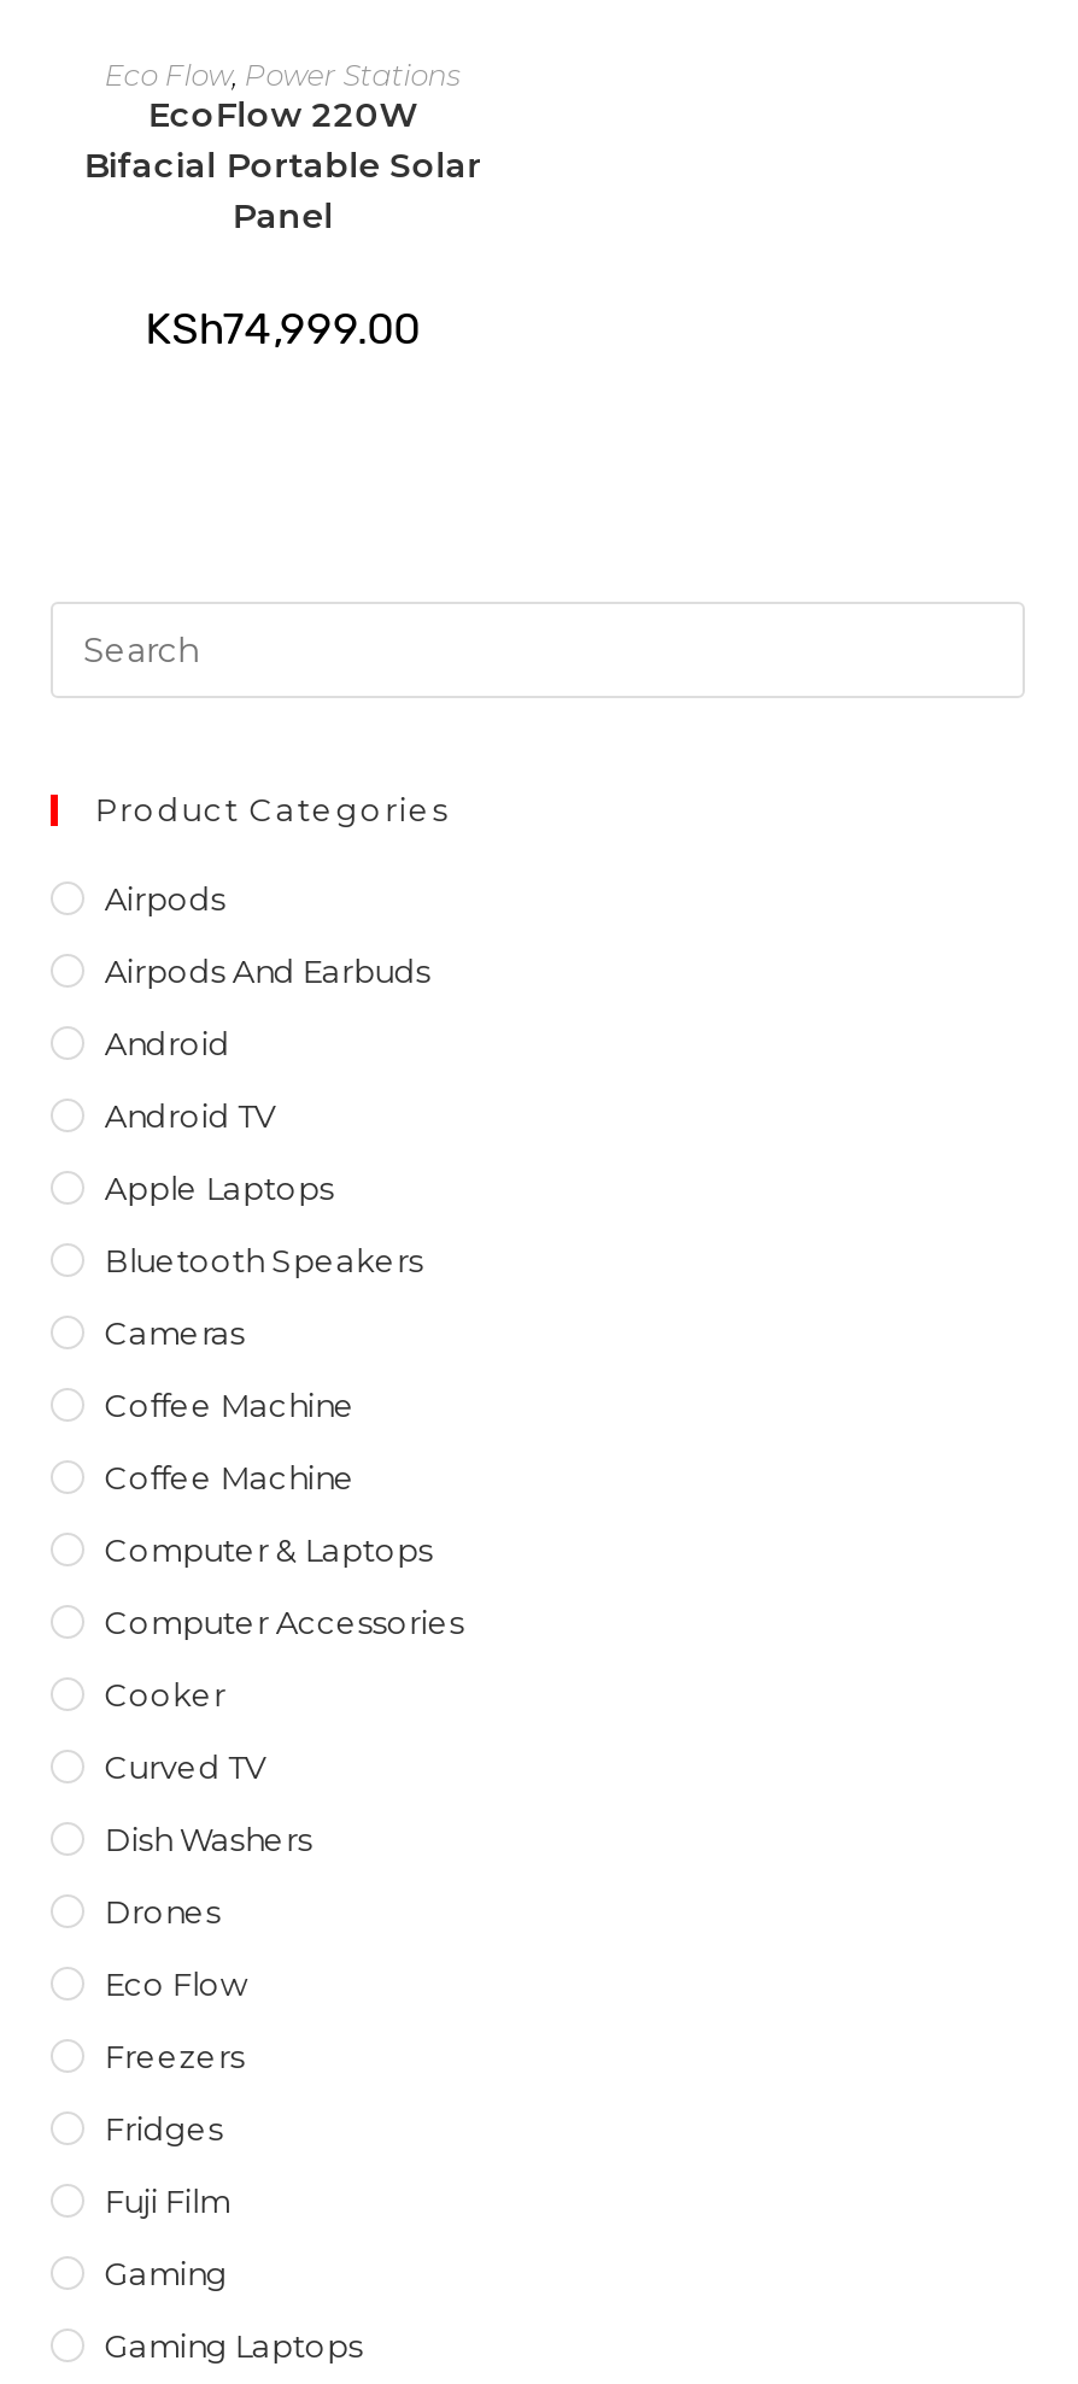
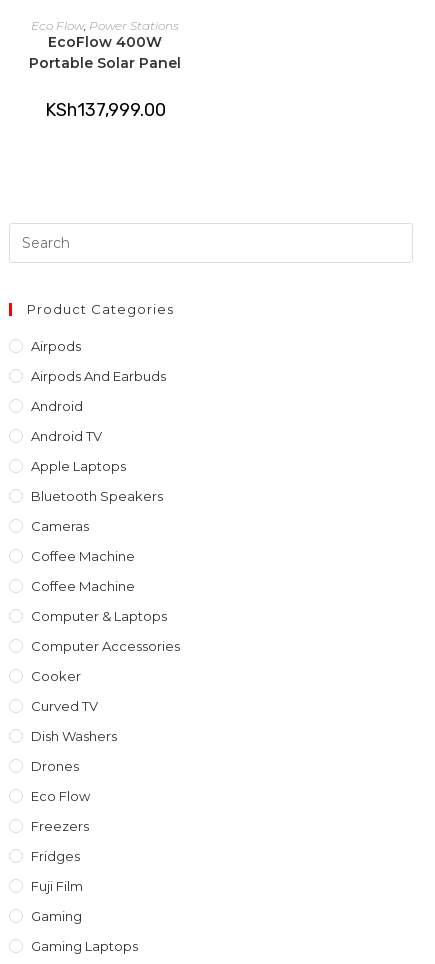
[84,92,482,237] EcoFlow 220W | Bifacial Portable Solar | Panel -> [29,33,181,72] EcoFlow 400W | Portable Solar Panel
[145,302,420,355] KSh74,999.00 -> [45,99,166,121] KSh137,999.00

